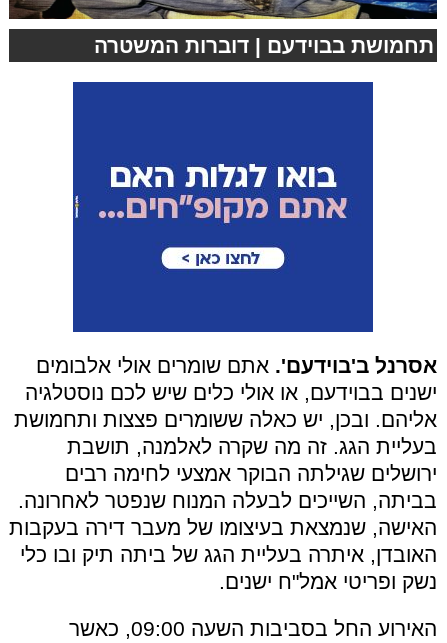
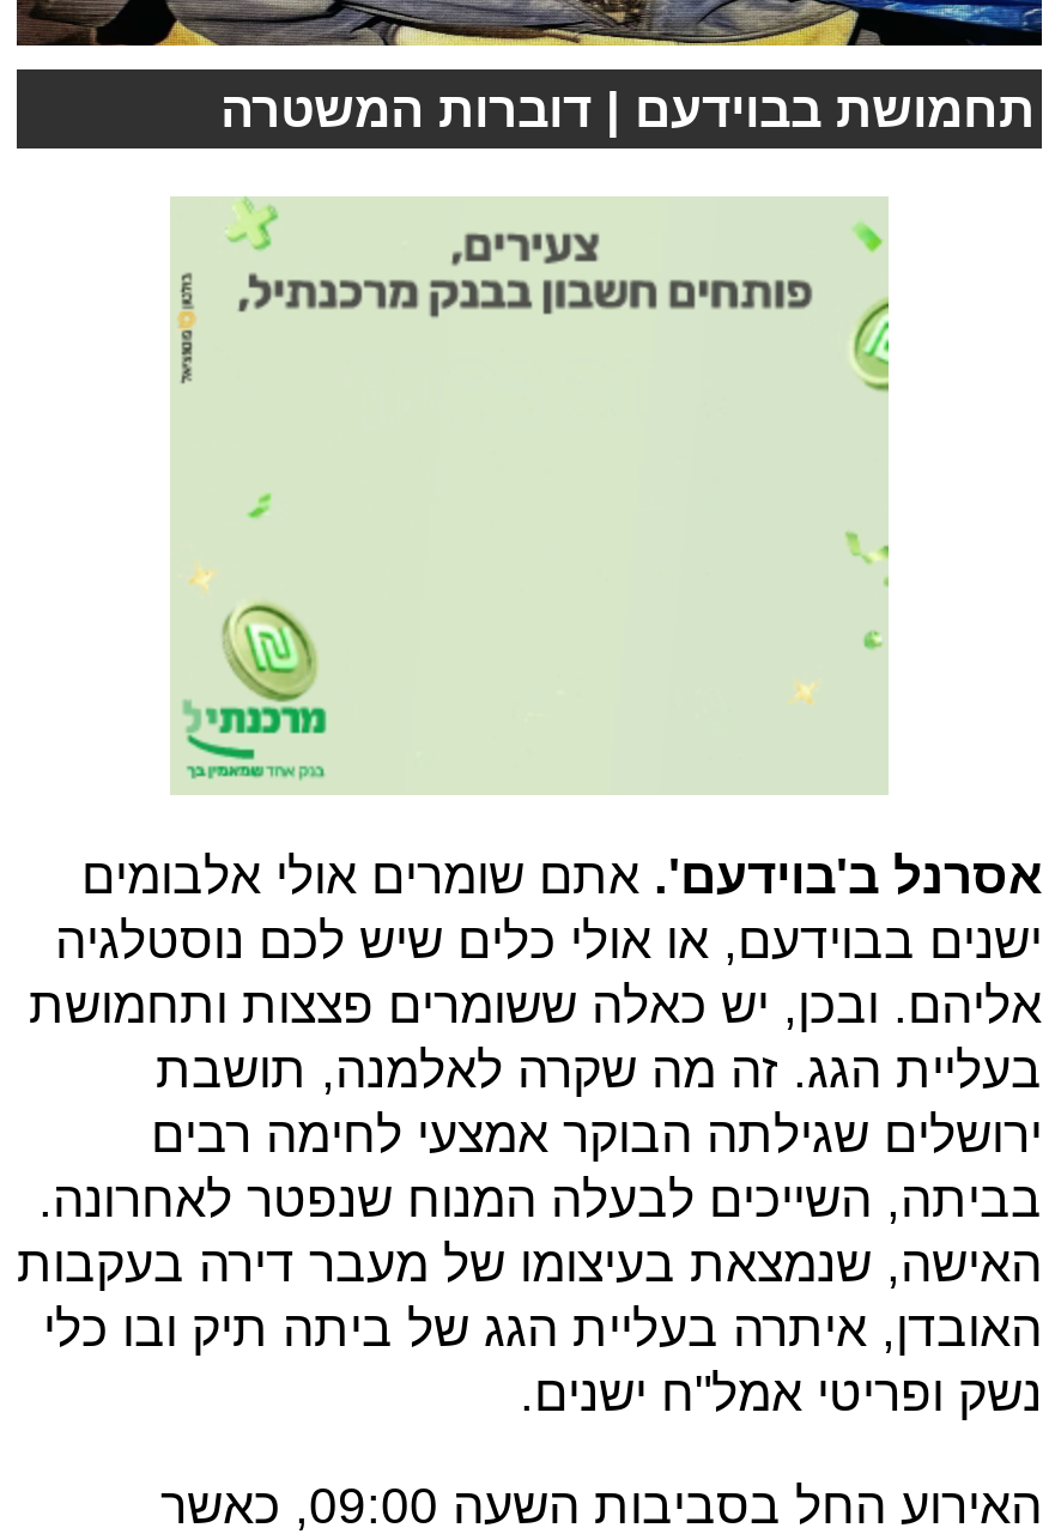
[72,81,374,333] [image] -> [170,196,891,795] [image]

